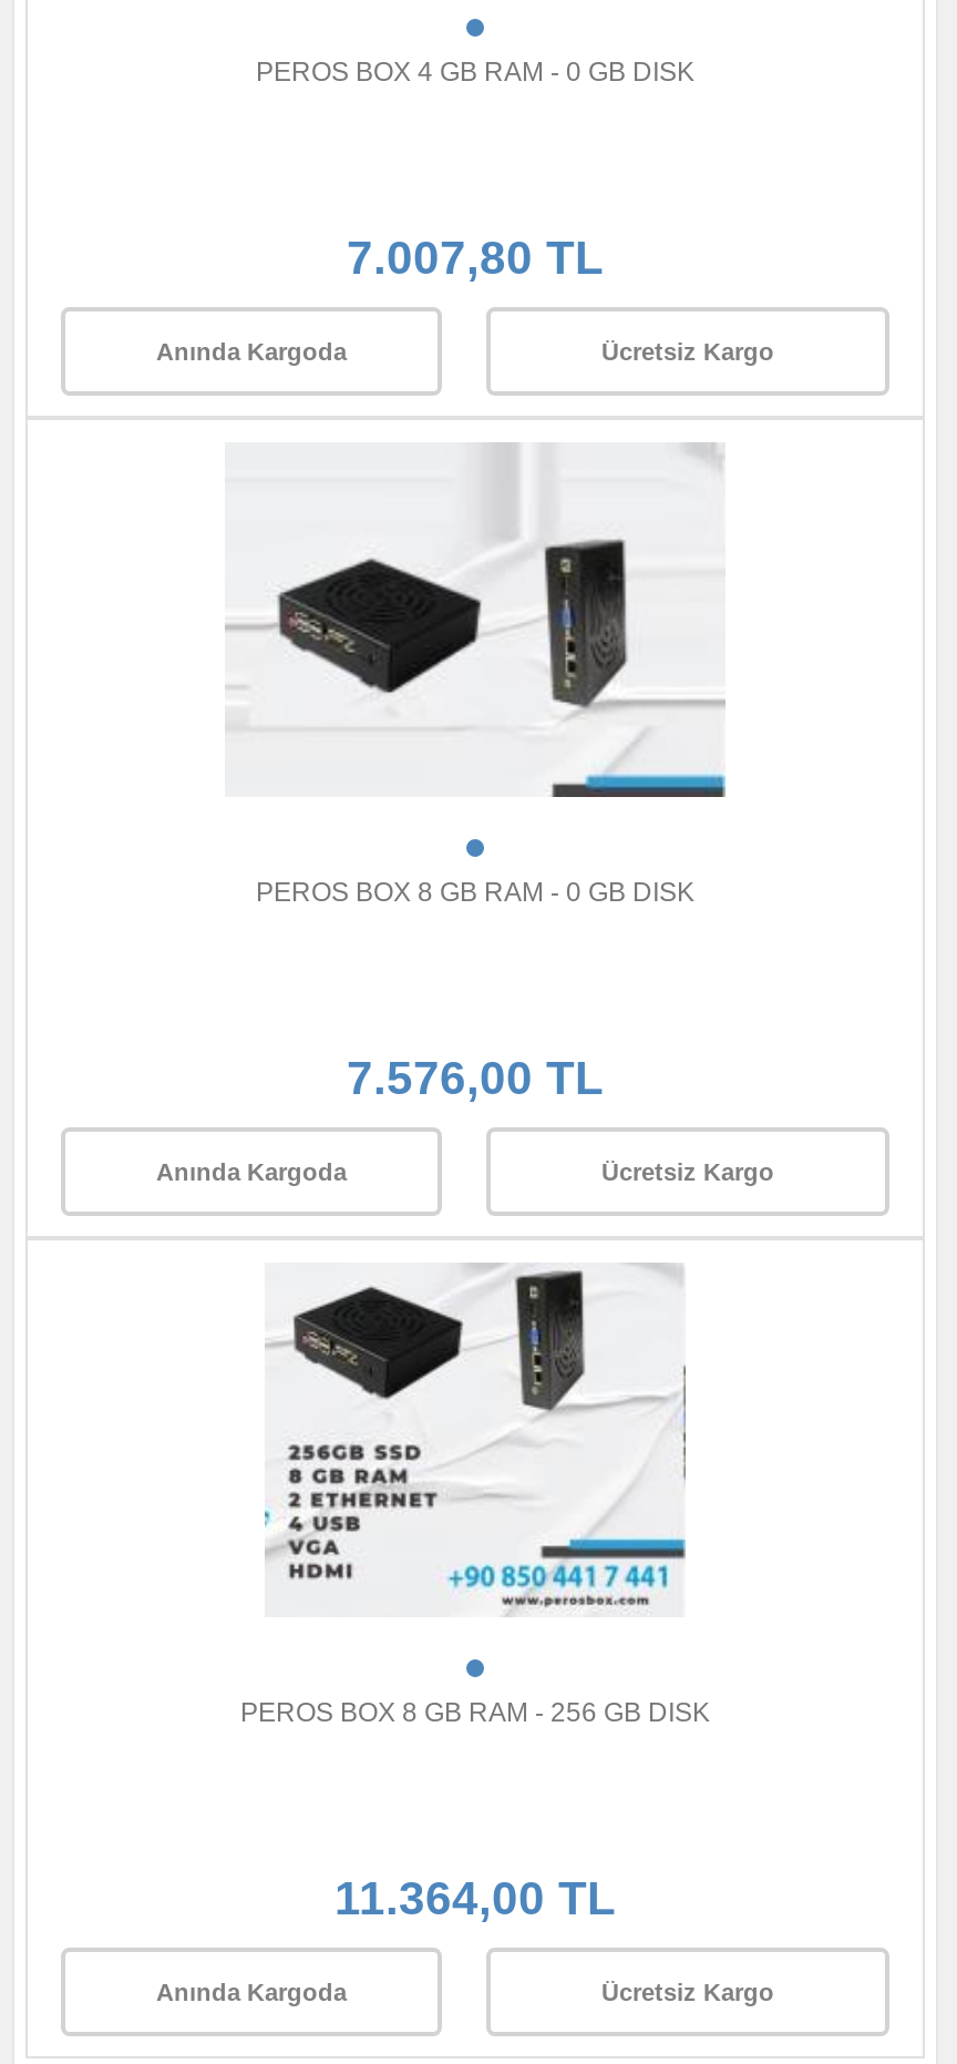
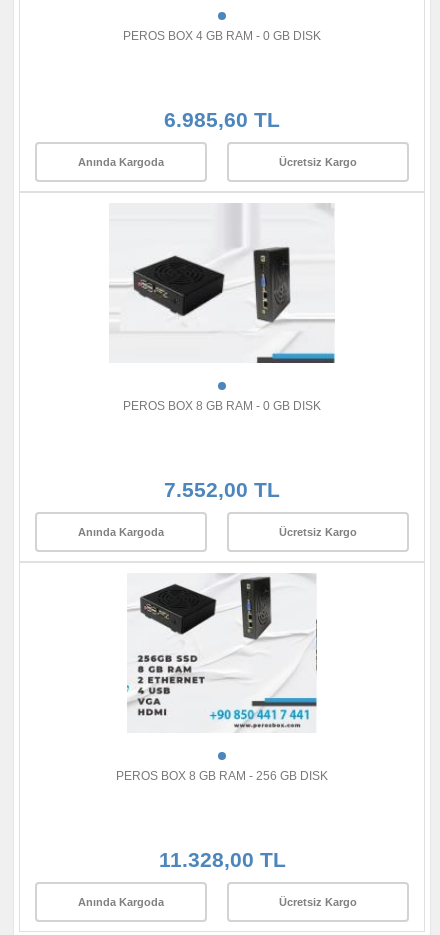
[347,232,604,283] 7.007,80 TL -> [164,108,280,131] 6.985,60 TL
[347,1052,604,1103] 7.576,00 TL -> [164,478,280,501] 7.552,00 TL
[335,1872,616,1923] 11.364,00 TL -> [158,848,285,871] 11.328,00 TL

